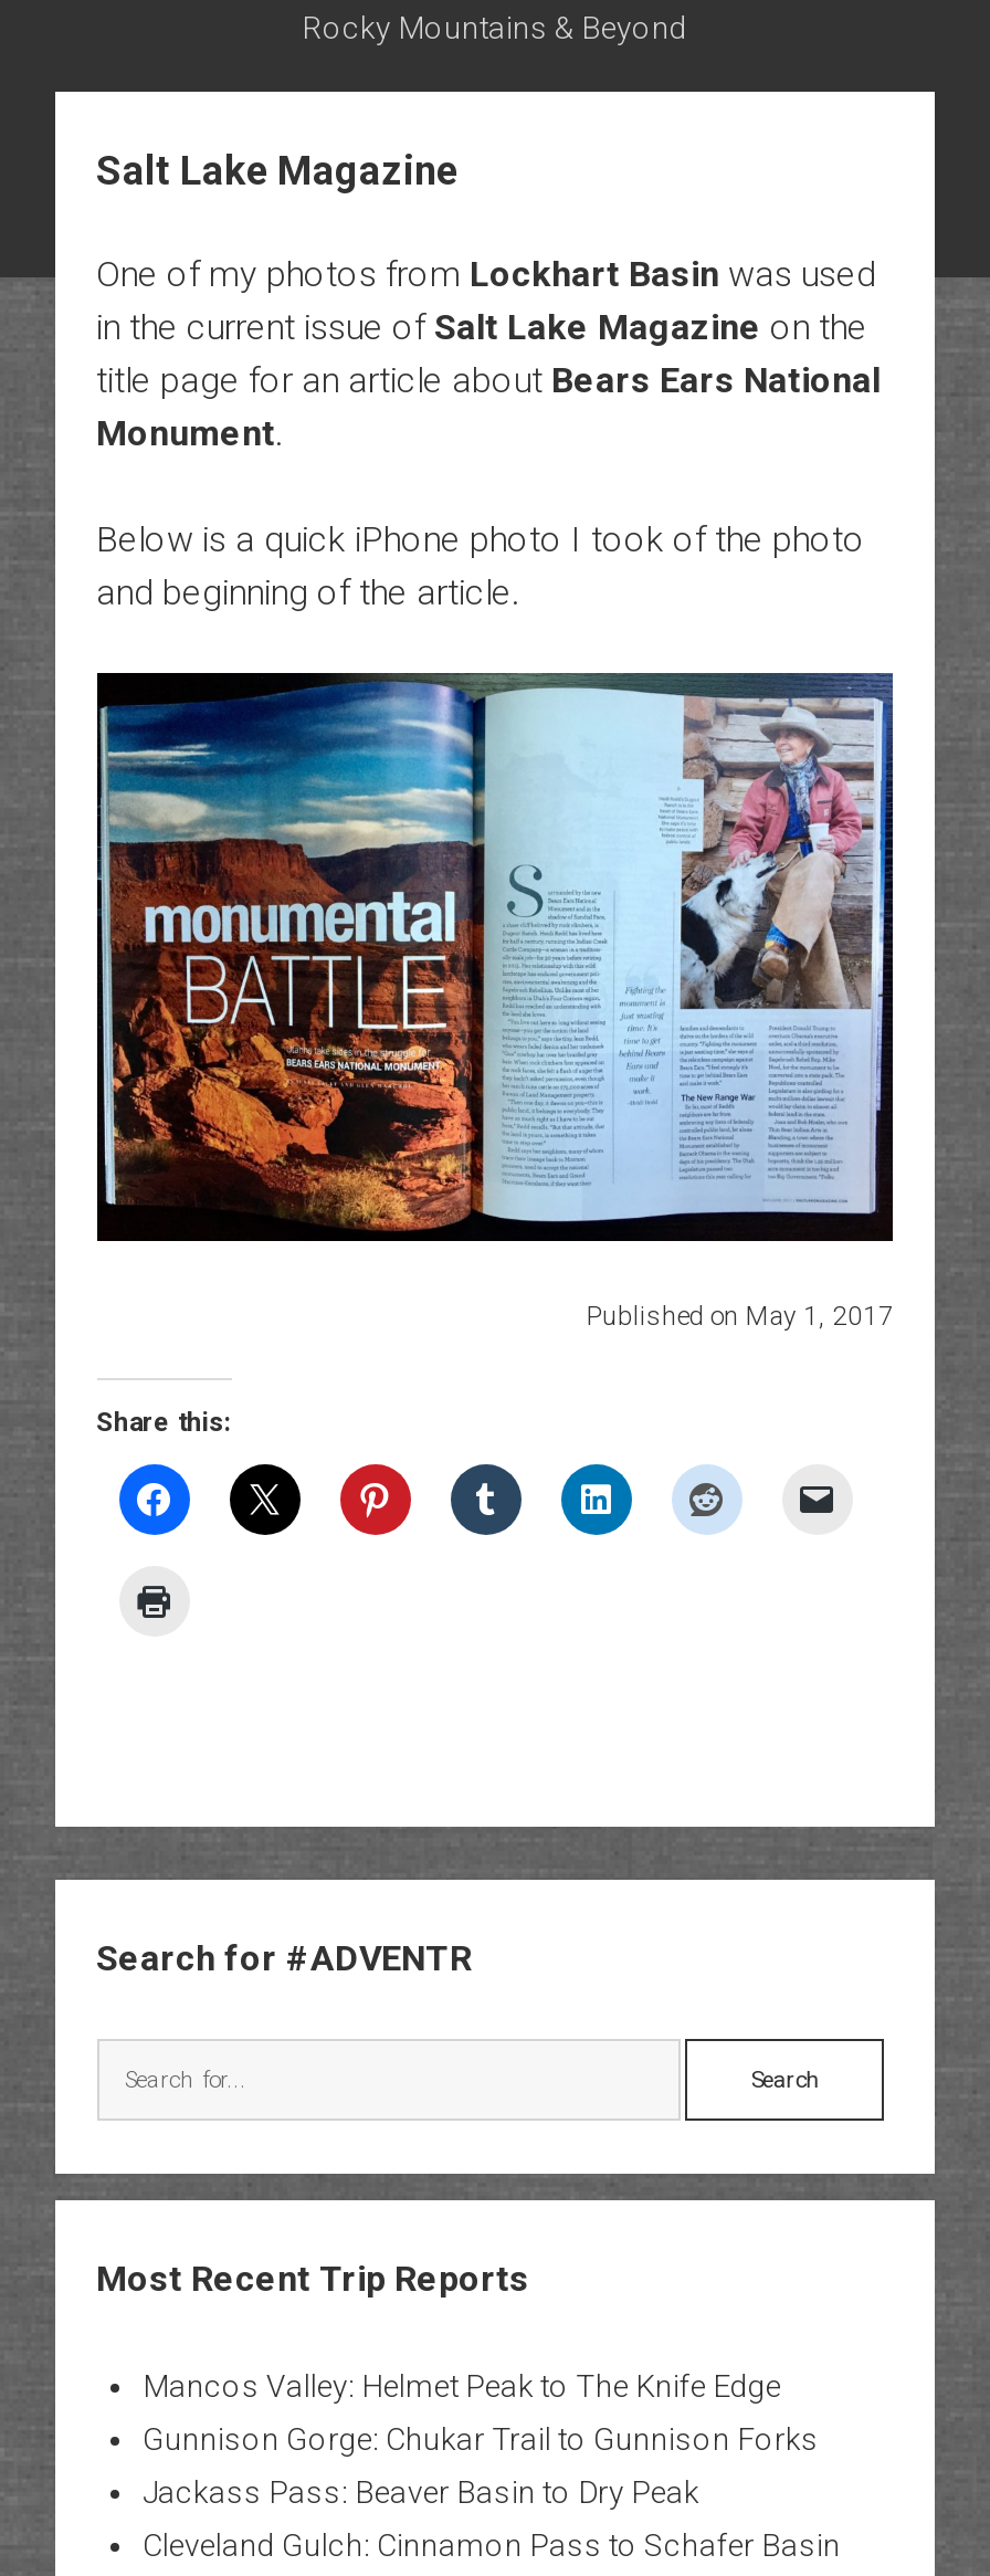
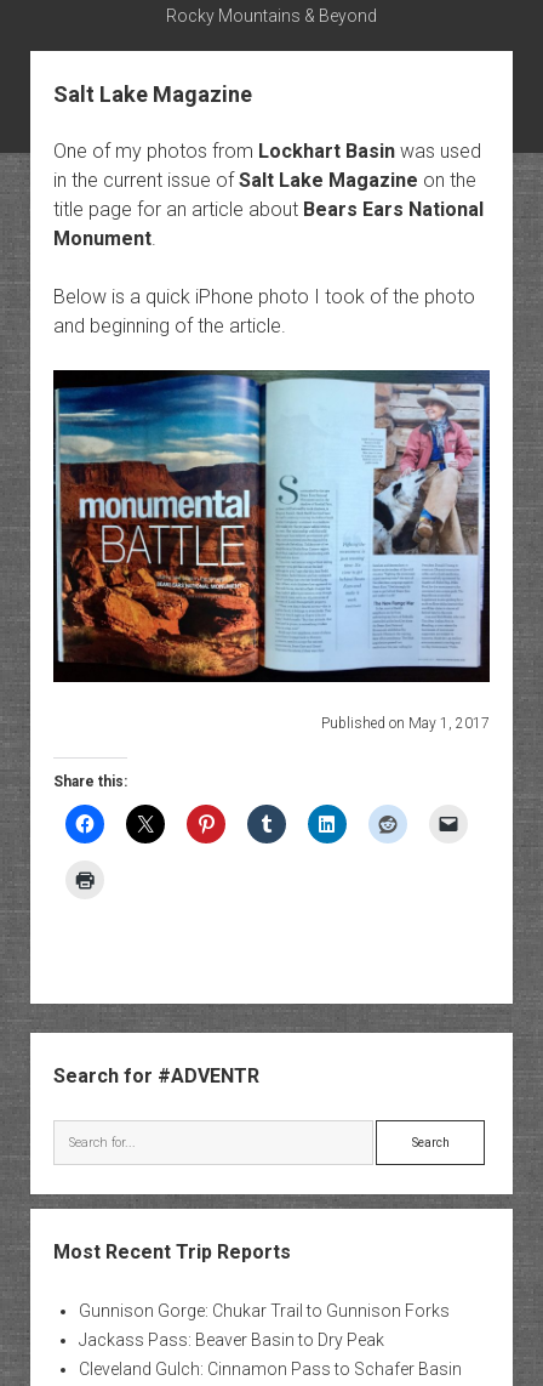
[143,2367,781,2403] Mancos Valley: Helmet Peak to The Knife Edge -> none

